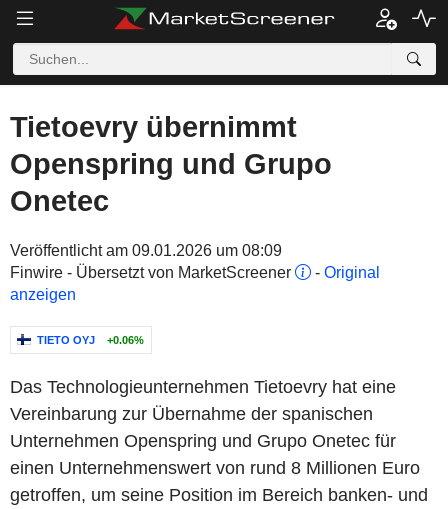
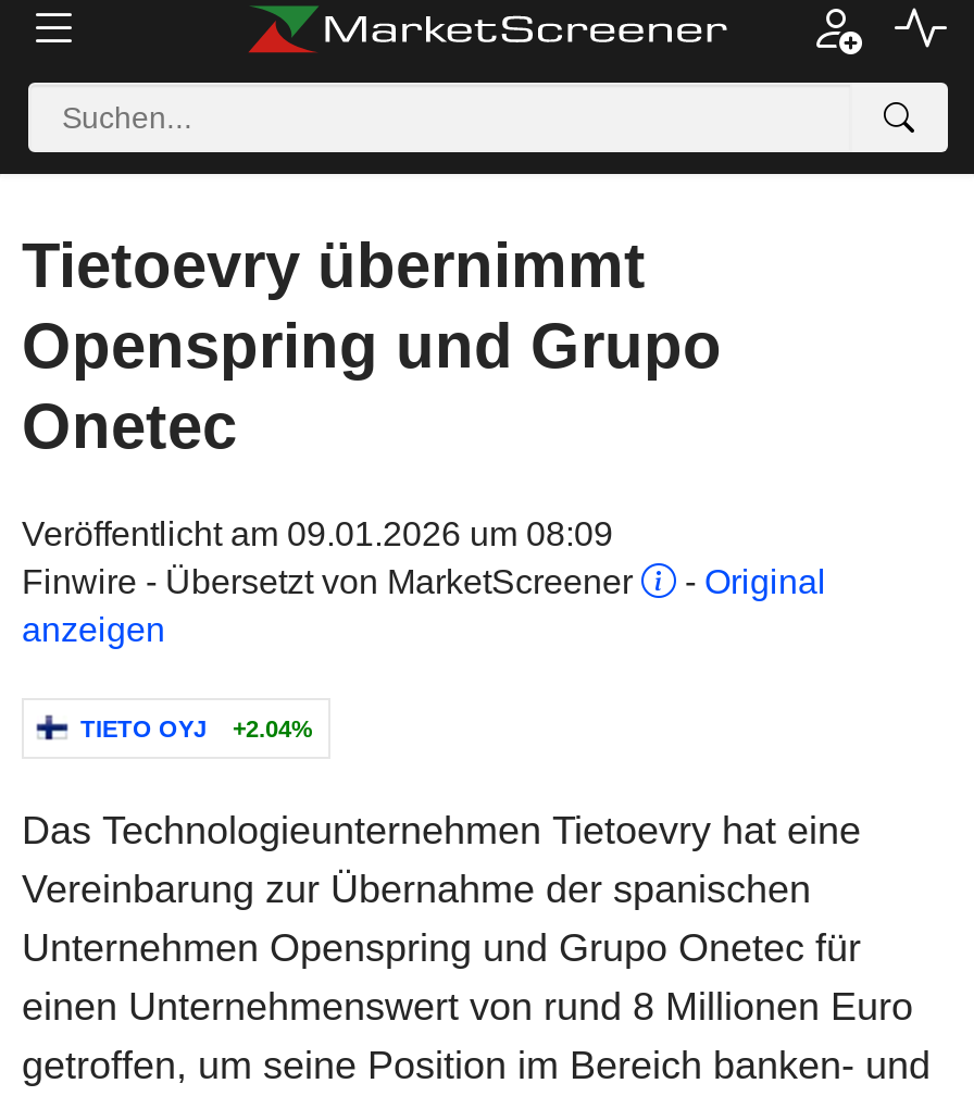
[37,334,144,346] TIETO OYJ +0.06% -> [80,715,313,742] TIETO OYJ +2.04%

